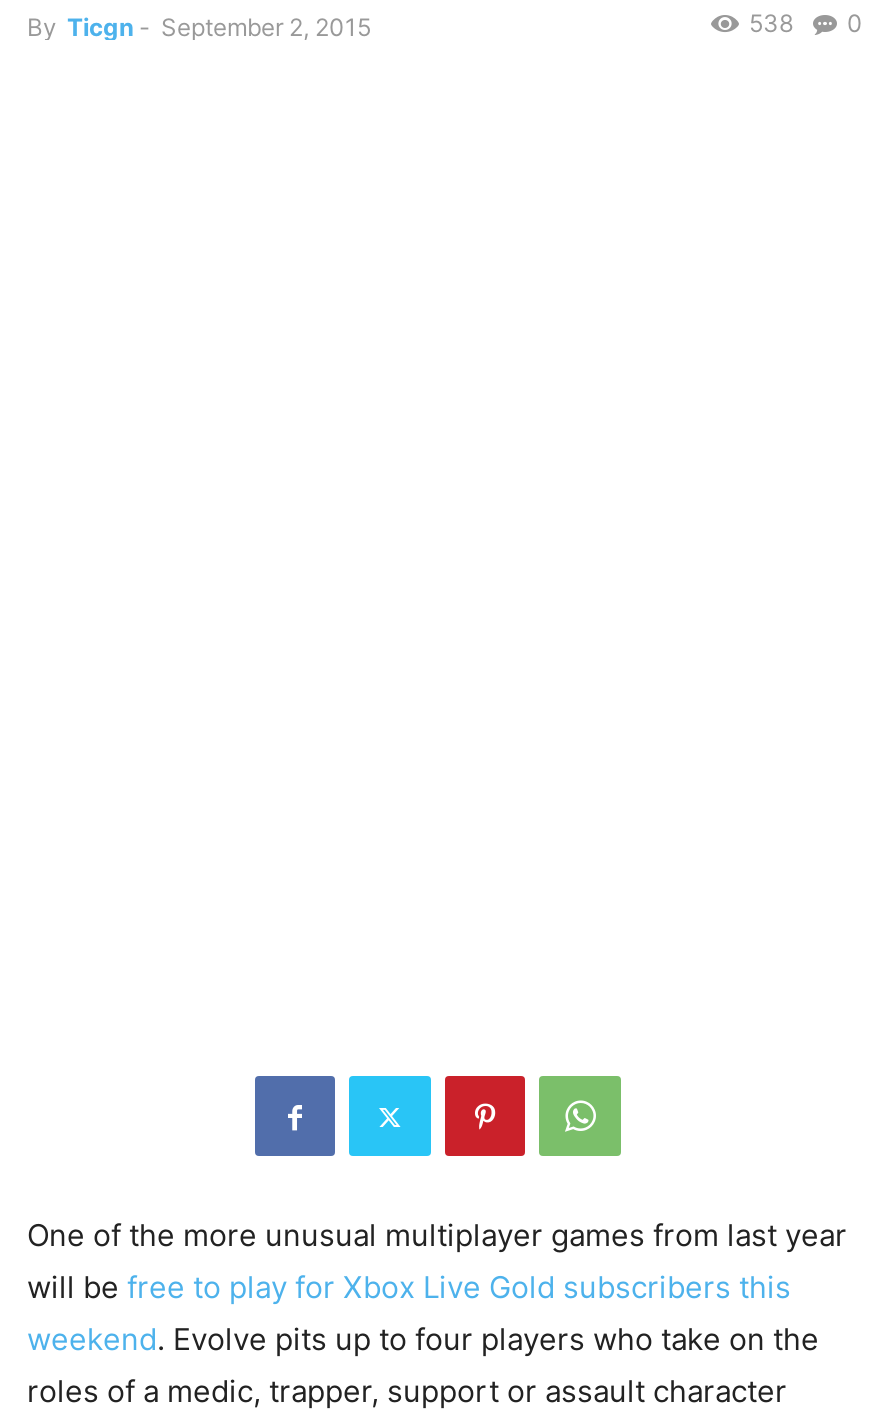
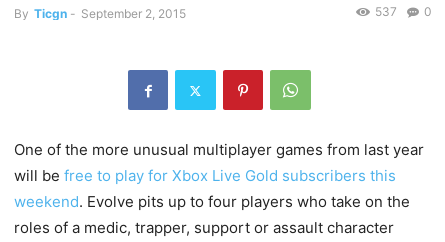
[749,8,863,38] 538 0 -> [375,4,432,19] 537 0

